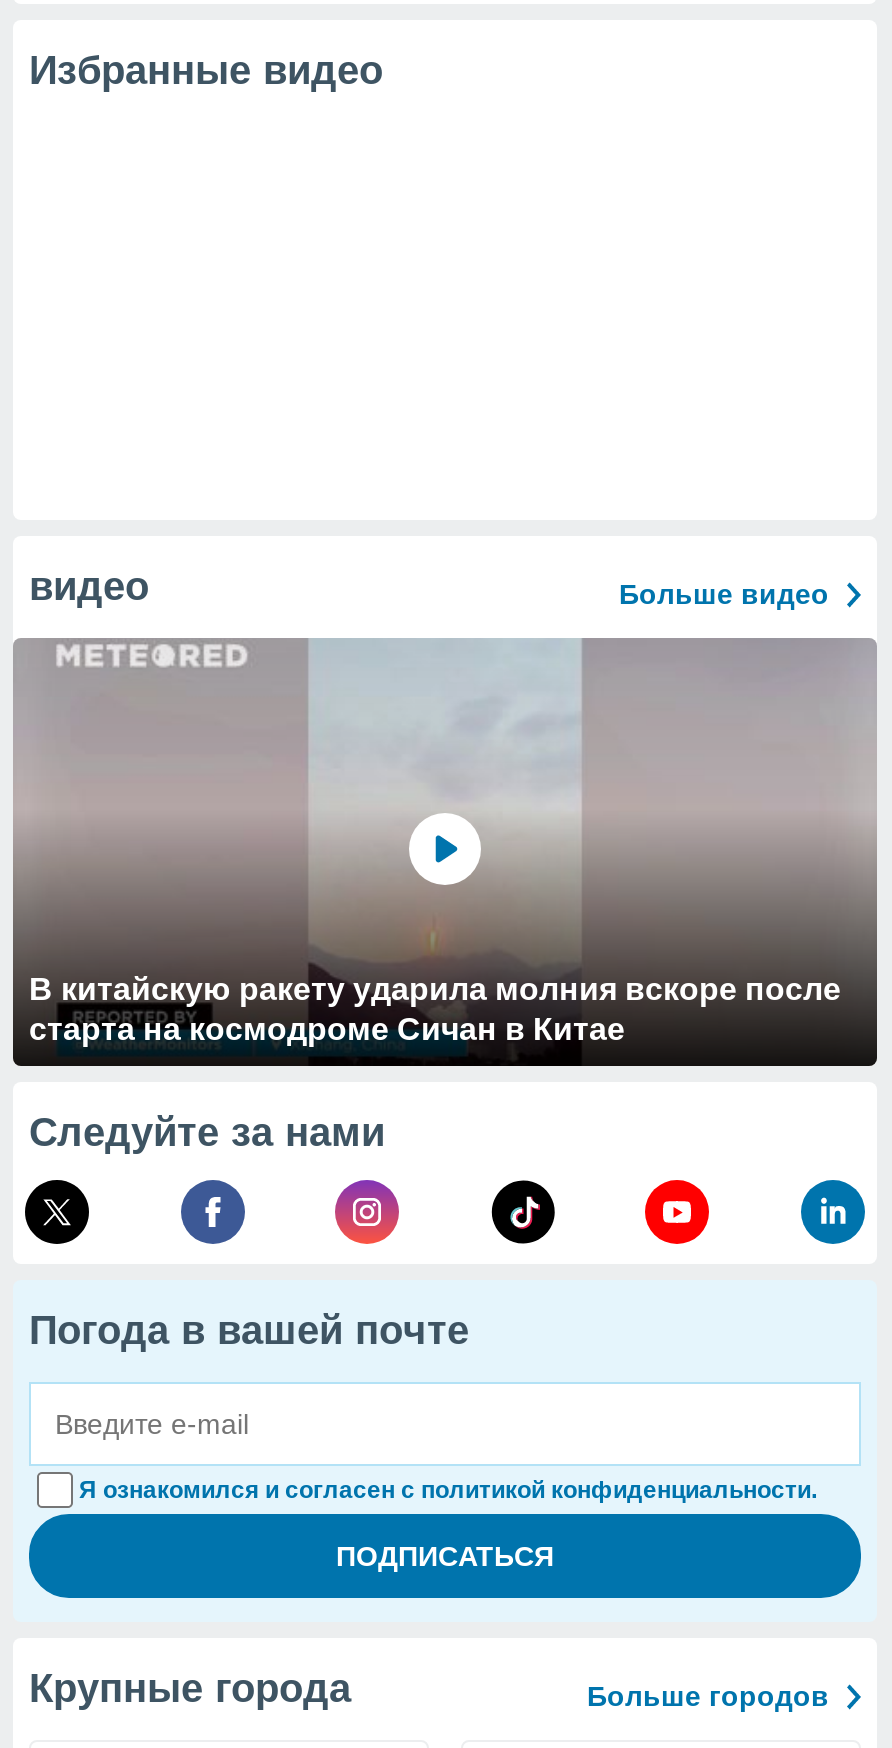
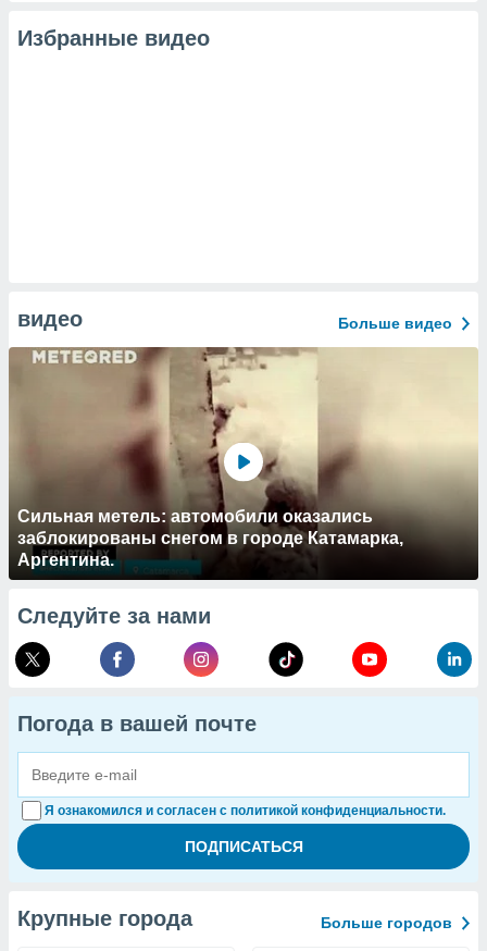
[17,638,877,1046] [image] | В китайскую ракету ударила молния вскоре после | старта на космодроме Сичан в Китае -> [10,347,477,569] [image] | Сильная метель: автомобили оказались | заблокированы снегом в городе Катамарка, | Аргентина.

